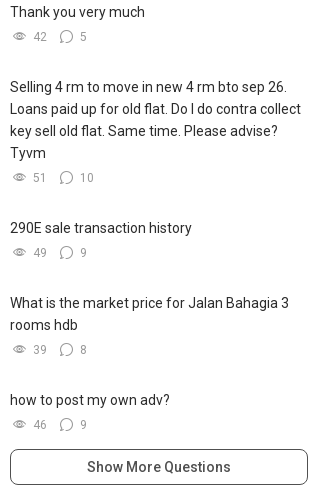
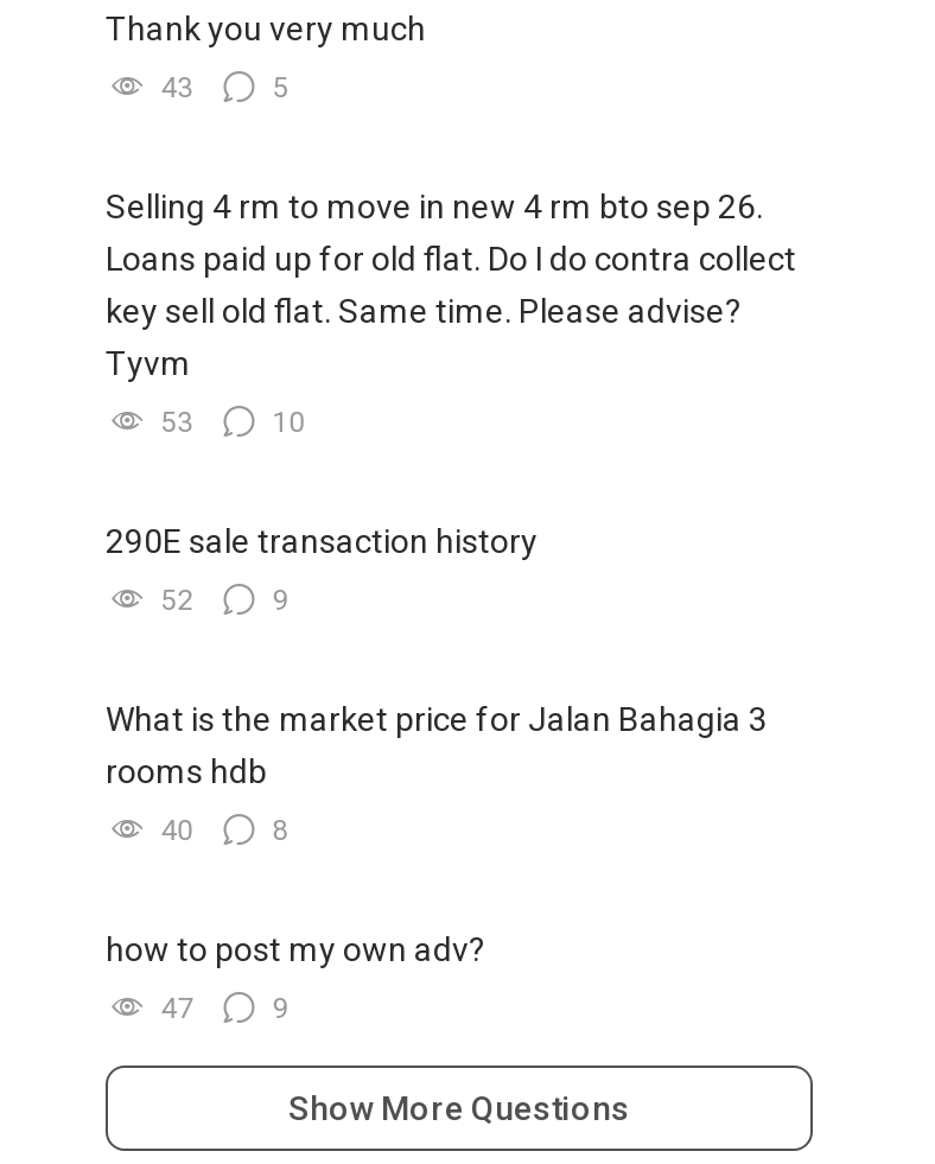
[33,30,47,44] 42 -> [161,72,194,105] 43
[33,171,47,185] 51 -> [161,407,194,440] 53
[33,246,47,260] 49 -> [161,584,194,618] 52
[33,343,47,357] 39 -> [161,815,194,848] 40
[33,418,47,432] 46 -> [161,993,194,1026] 47

